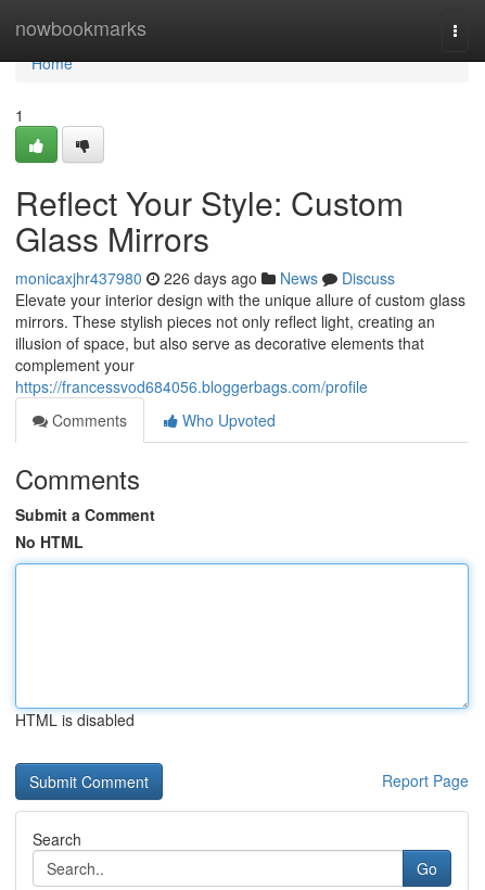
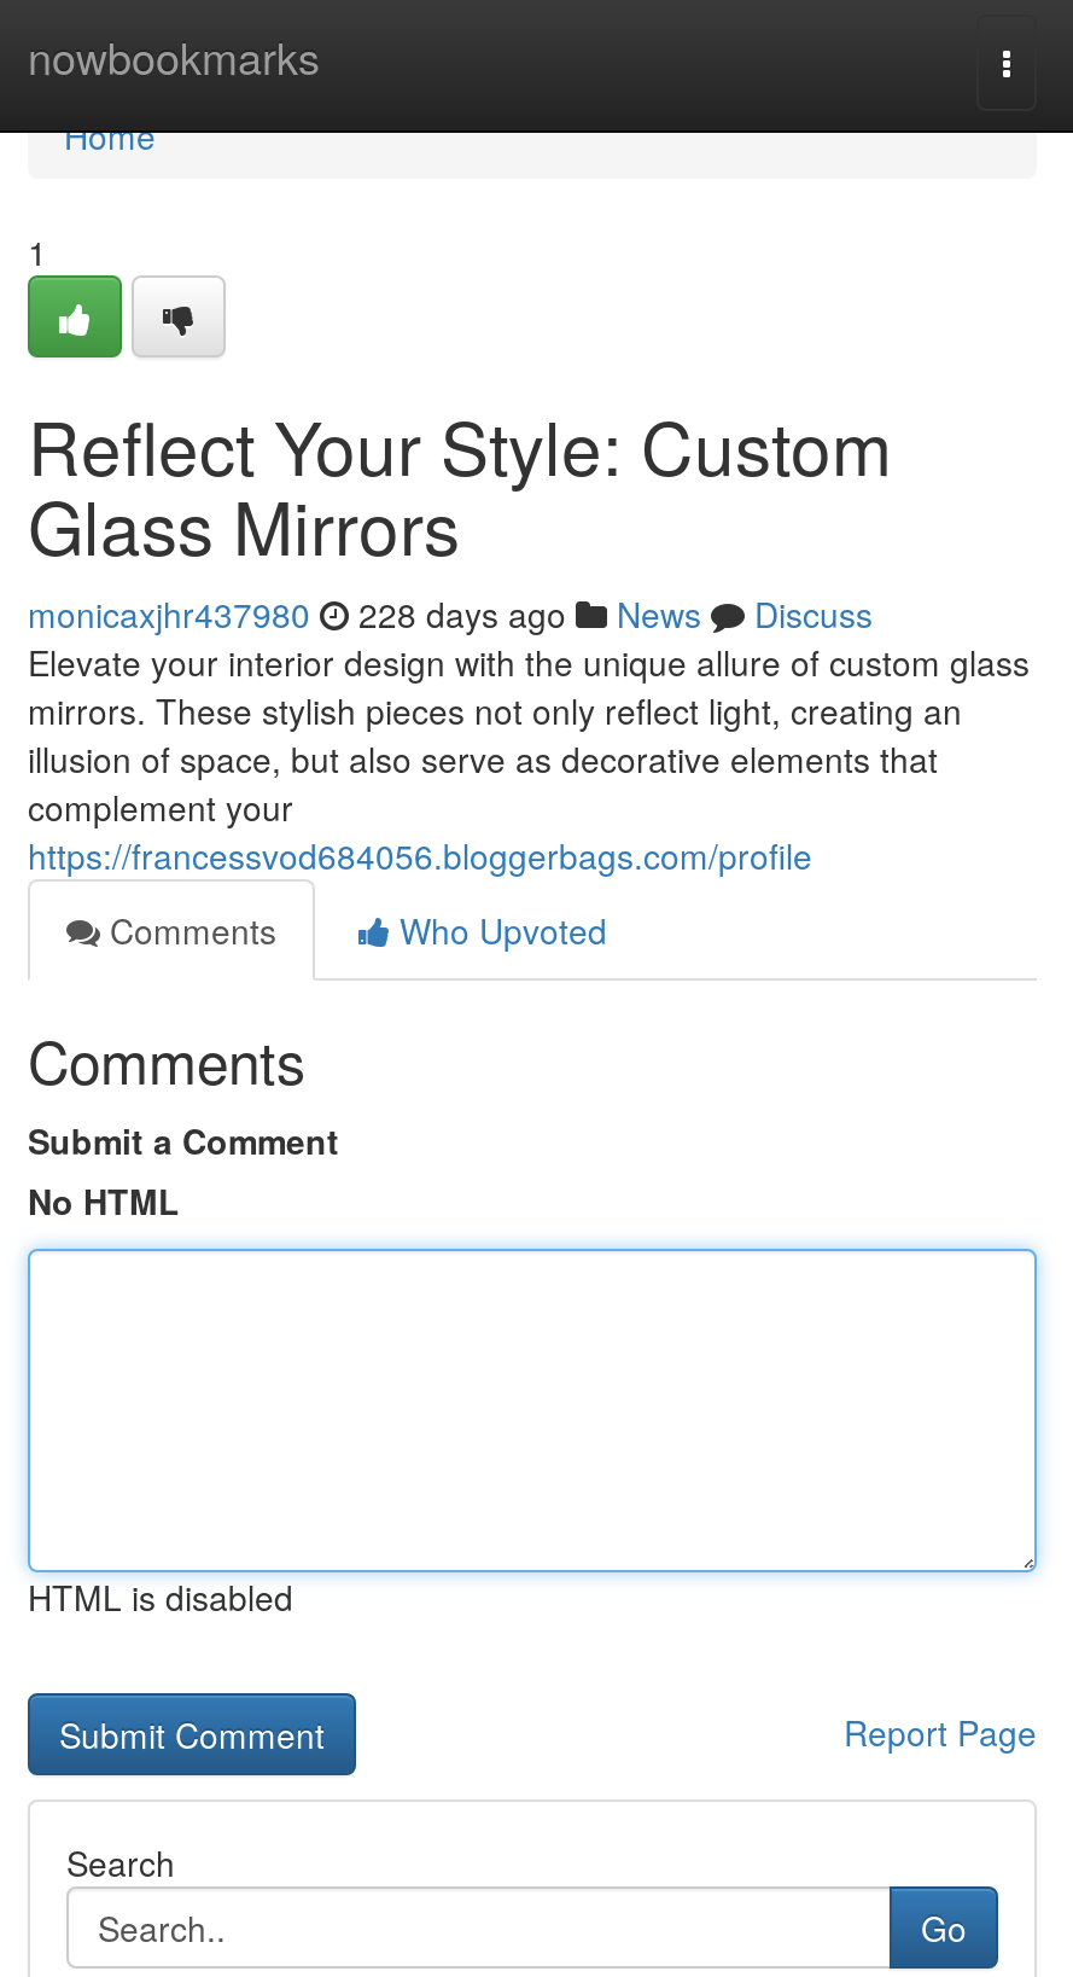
[15,267,395,289] monicaxjhr437980 226 days ago News Discuss -> [28,589,873,638] monicaxjhr437980 228 days ago News Discuss

